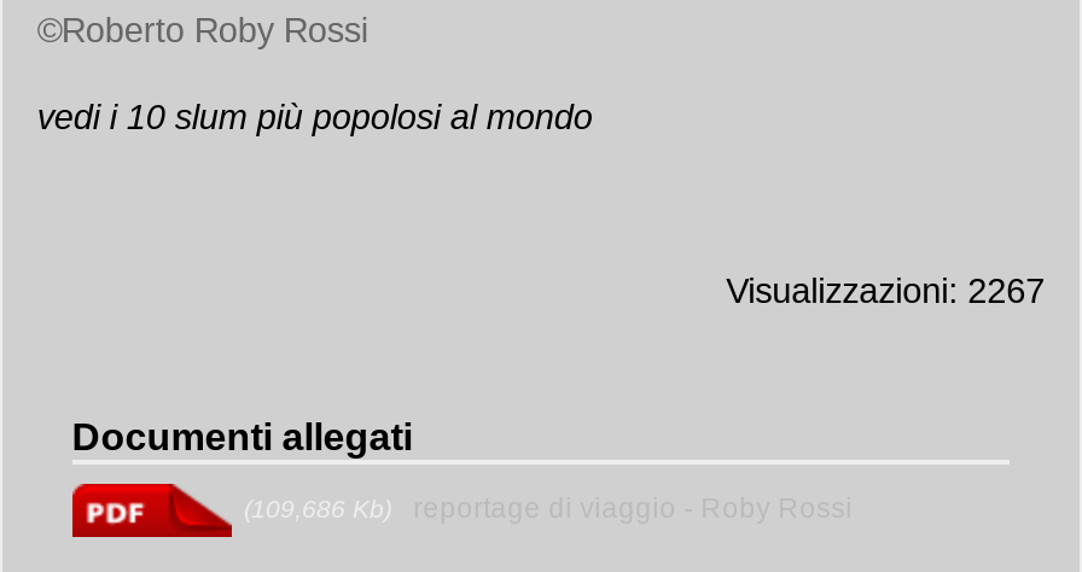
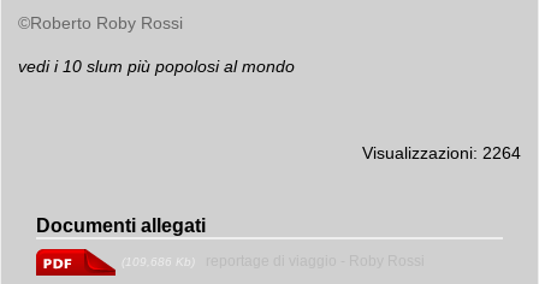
[726,271,1045,310] Visualizzazioni: 2267 -> [362,143,520,162] Visualizzazioni: 2264

